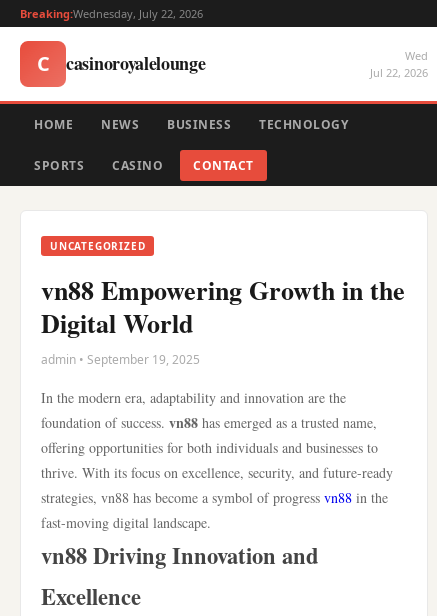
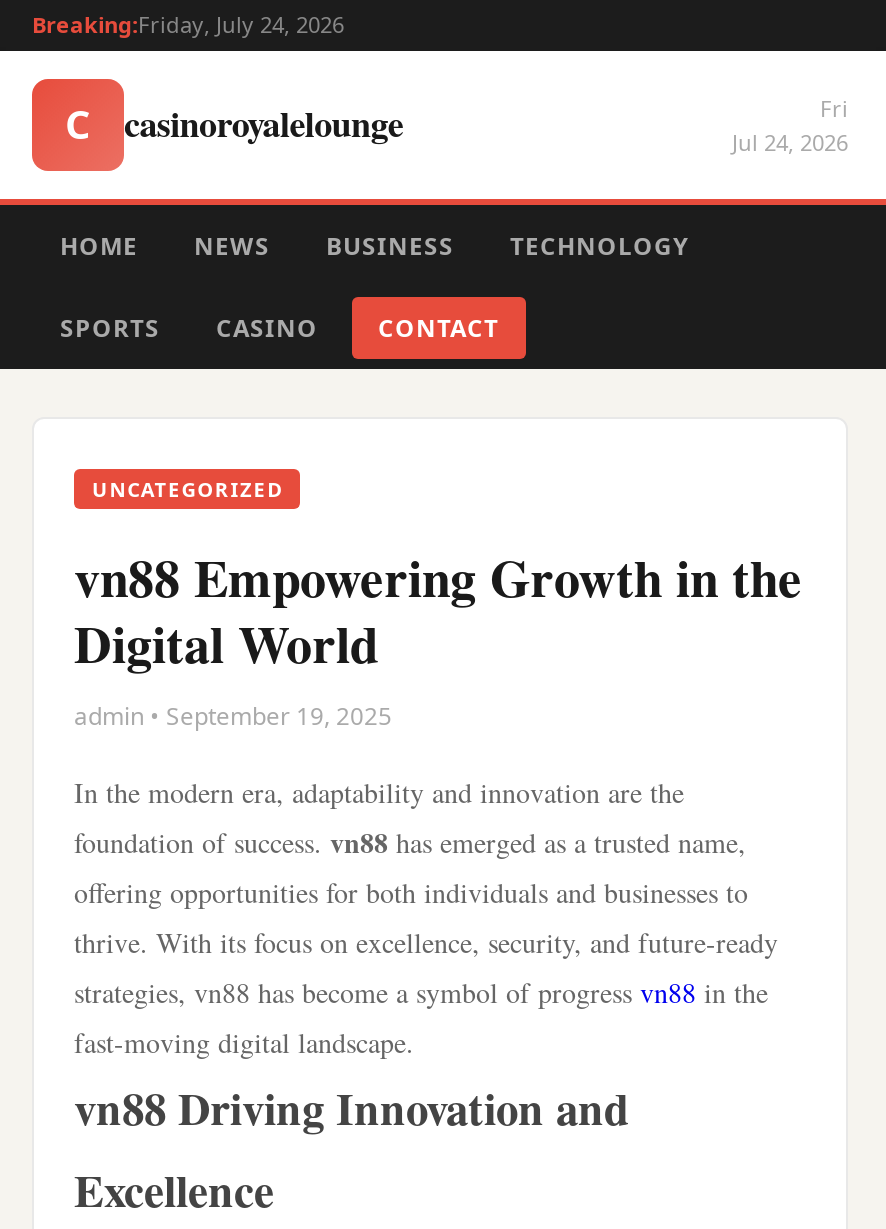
[20,6,203,21] Breaking:Wednesday, July 22, 2026 -> [32,9,344,39] Breaking:Friday, July 24, 2026
[370,48,428,80] Wed | Jul 22, 2026 -> [732,93,848,157] Fri | Jul 24, 2026

